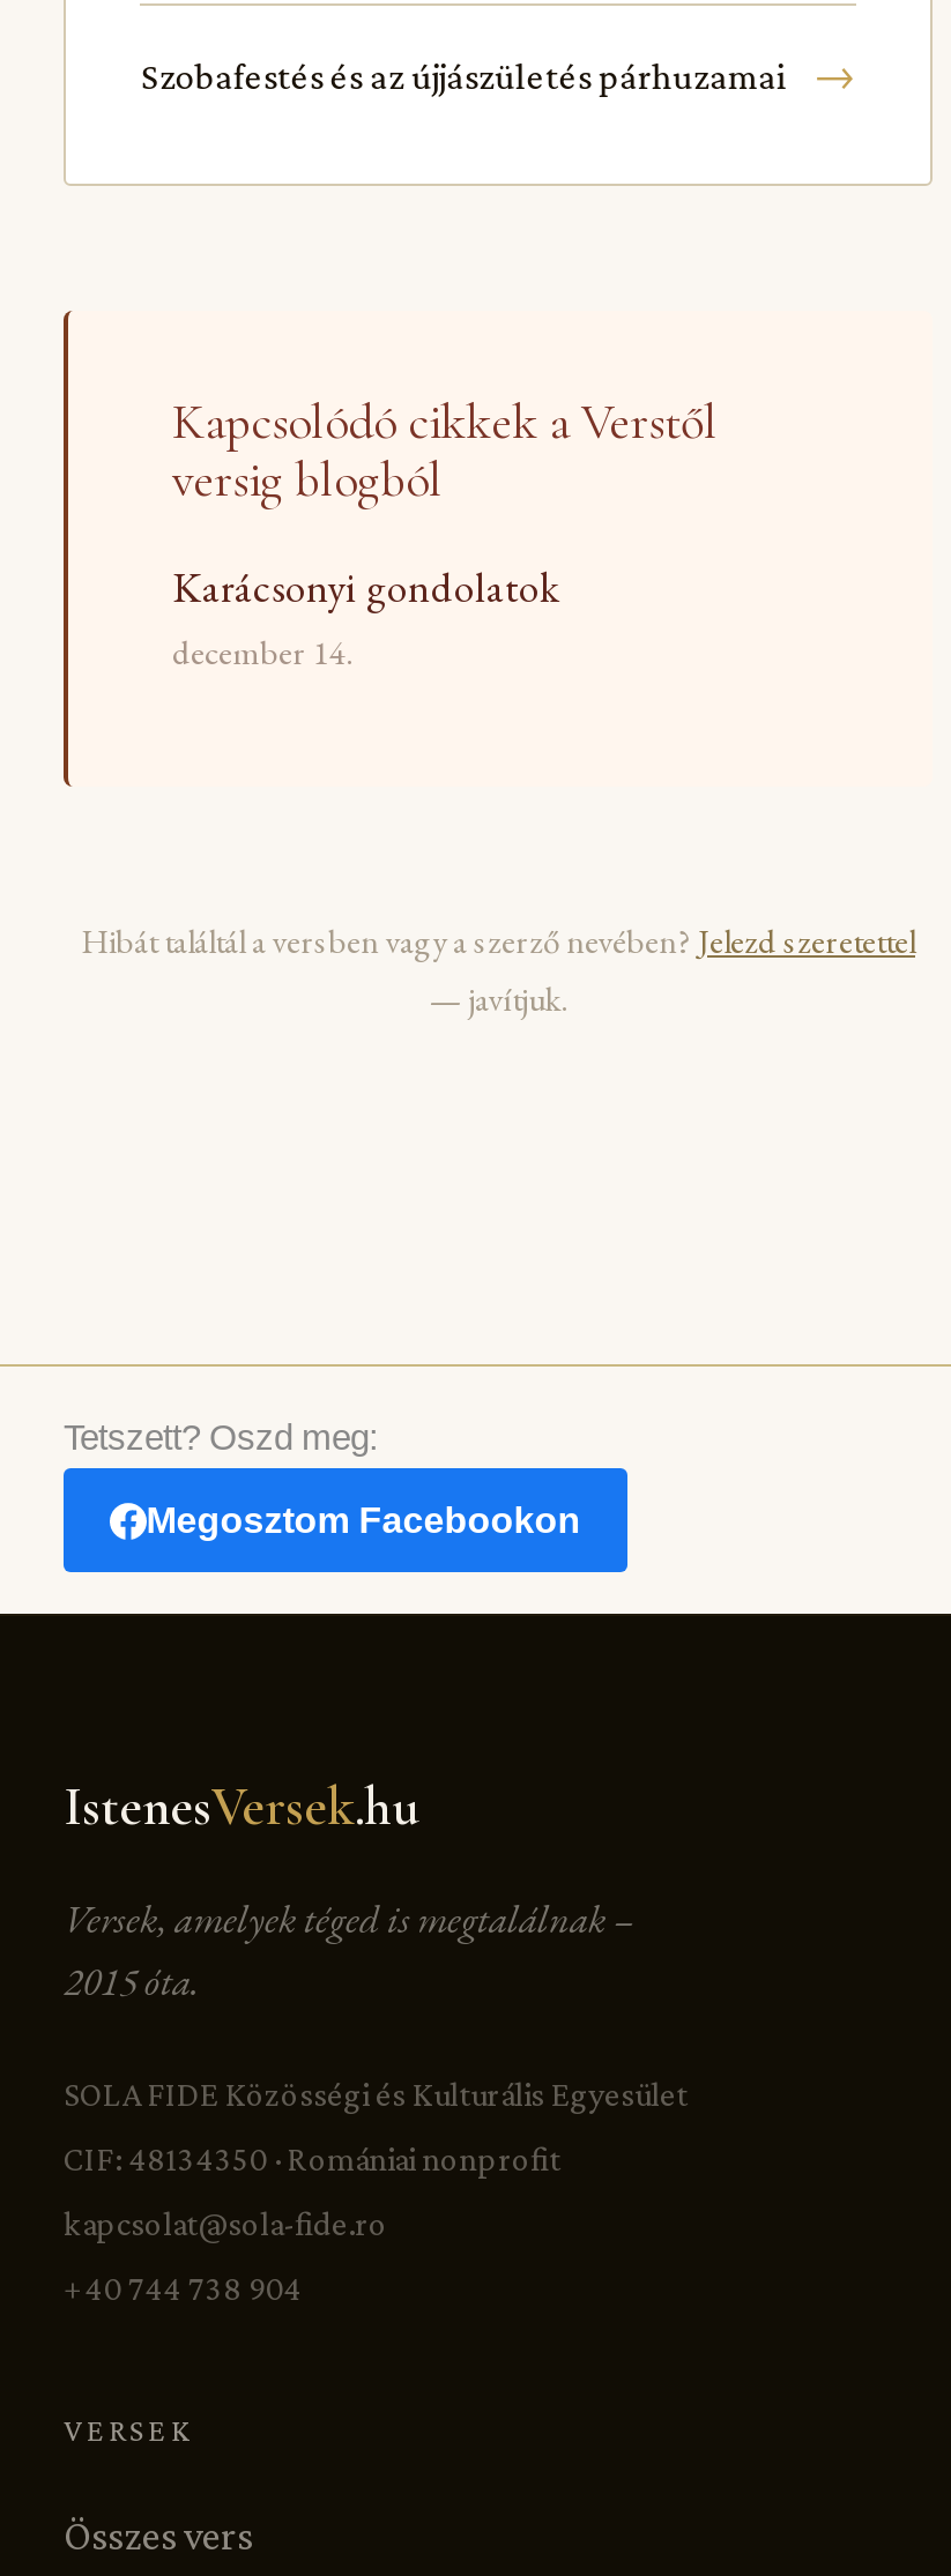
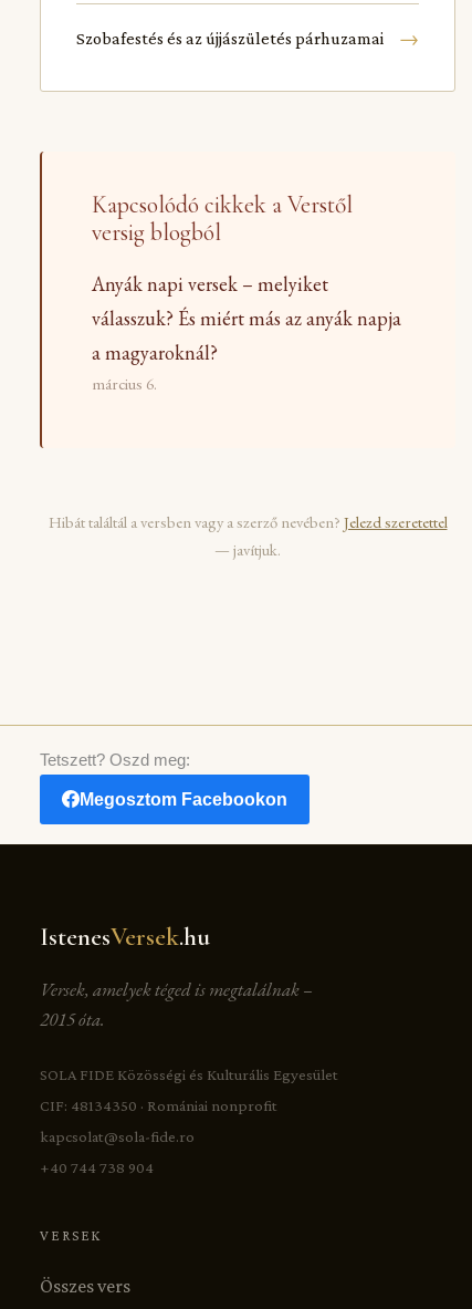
[172,562,560,675] Karácsonyi gondolatok | december 14. -> [92,271,401,394] Anyák napi versek – melyiket | válasszuk? És miért más az anyák napja | a magyaroknál? | március 6.

